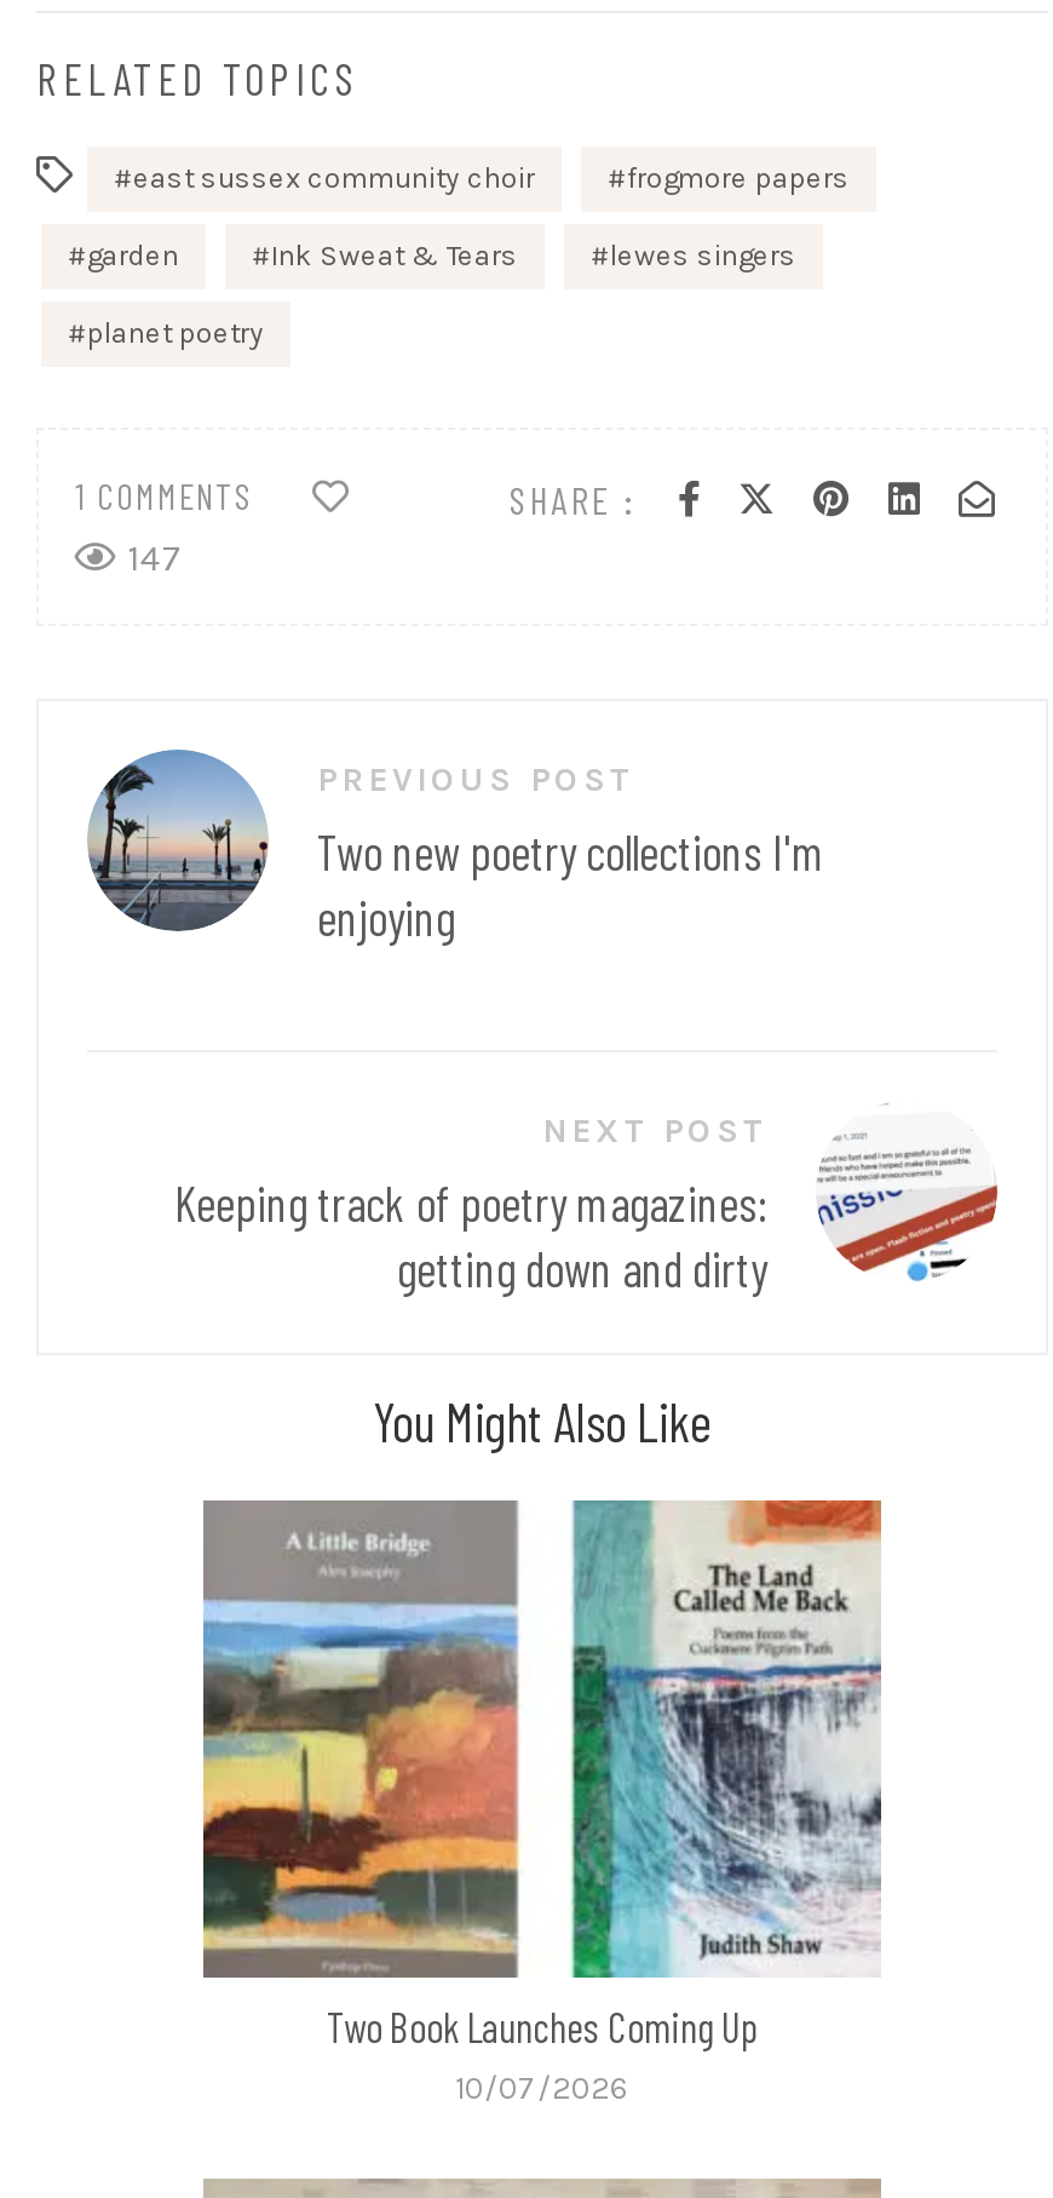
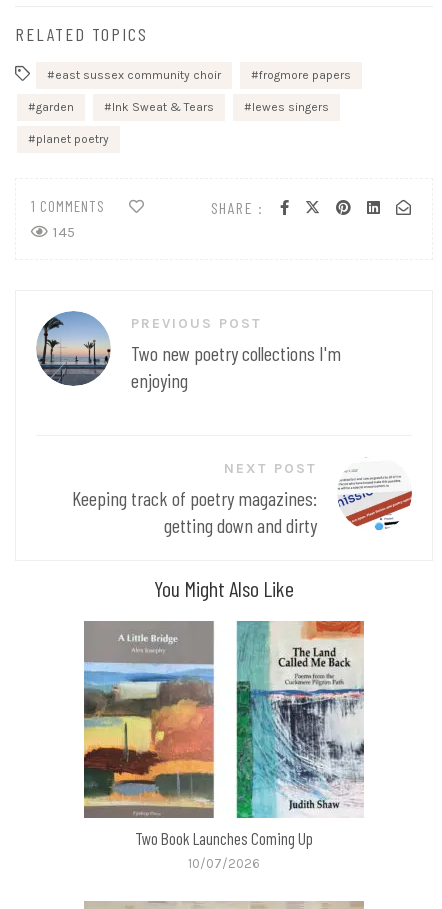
[128,537,182,581] 147 -> [53,223,75,241] 145

